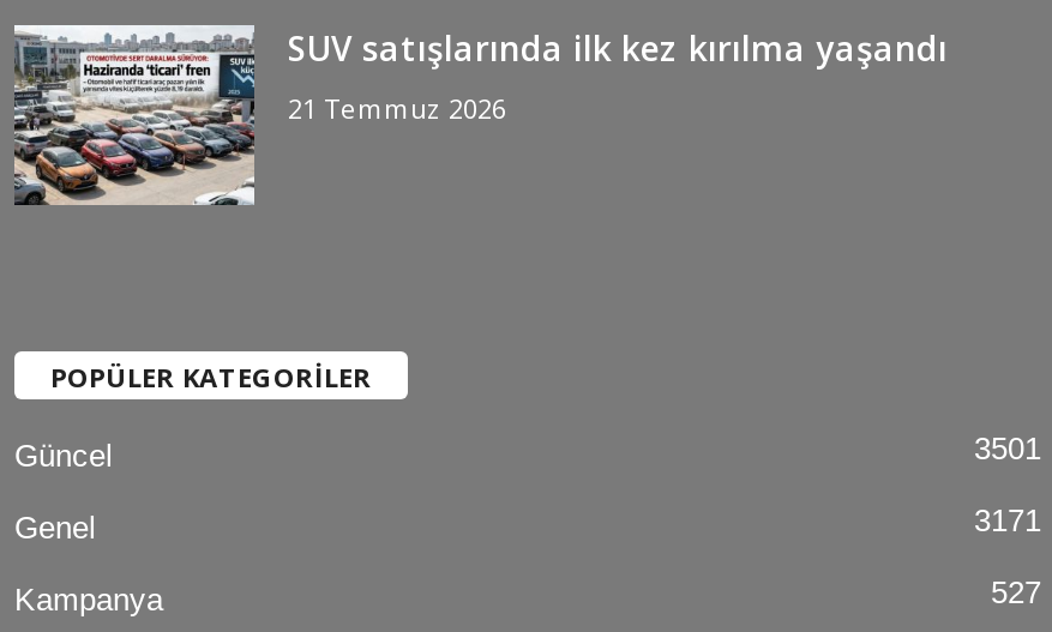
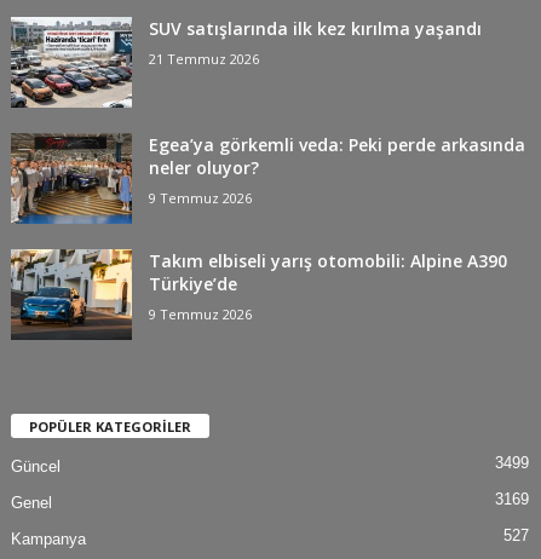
none -> [11,133,525,323] [image] | Egea’ya görkemli veda: Peki perde arkasında | neler oluyor? | 9 Temmuz 2026 | Takım elbiseli yarış otomobili: Alpine A390 | Türkiye’de | 9 Temmuz 2026
none -> [11,248,132,341] [image]
[974,432,1041,468] 3501 -> [495,454,529,472] 3499
[974,504,1041,540] 3171 -> [495,490,529,508] 3169

